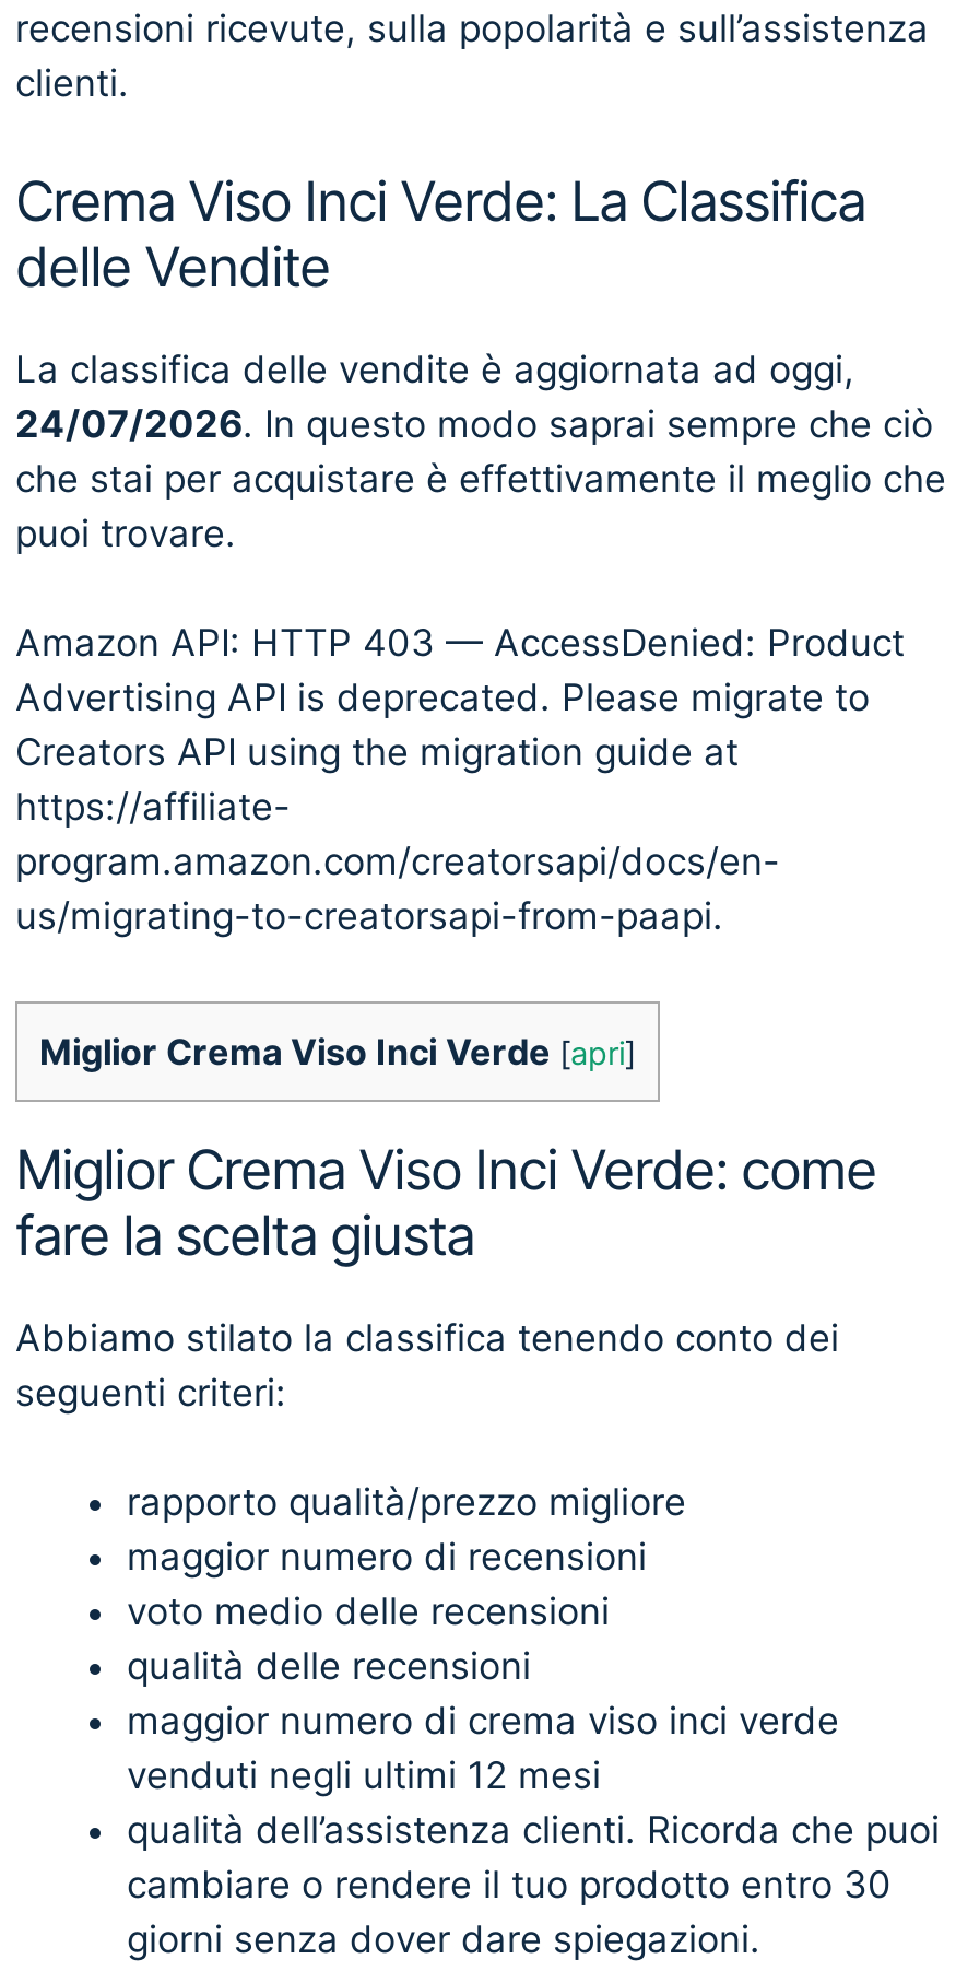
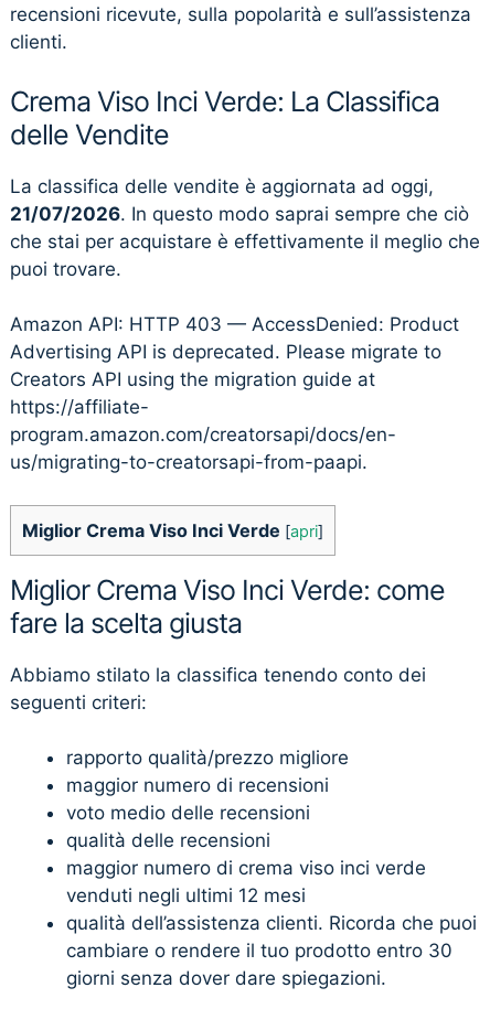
[15,401,933,445] 24/07/2026. In questo modo saprai sempre che ciò -> [10,202,469,224] 21/07/2026. In questo modo saprai sempre che ciò

